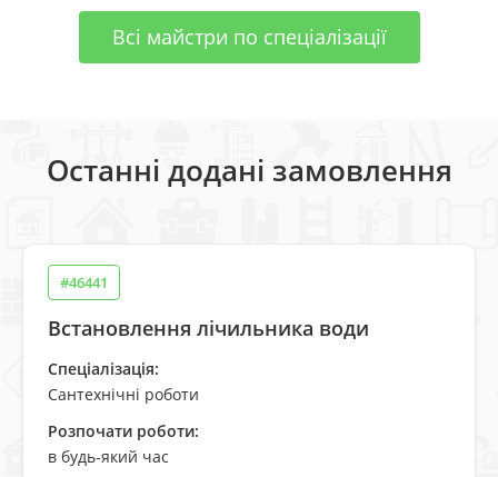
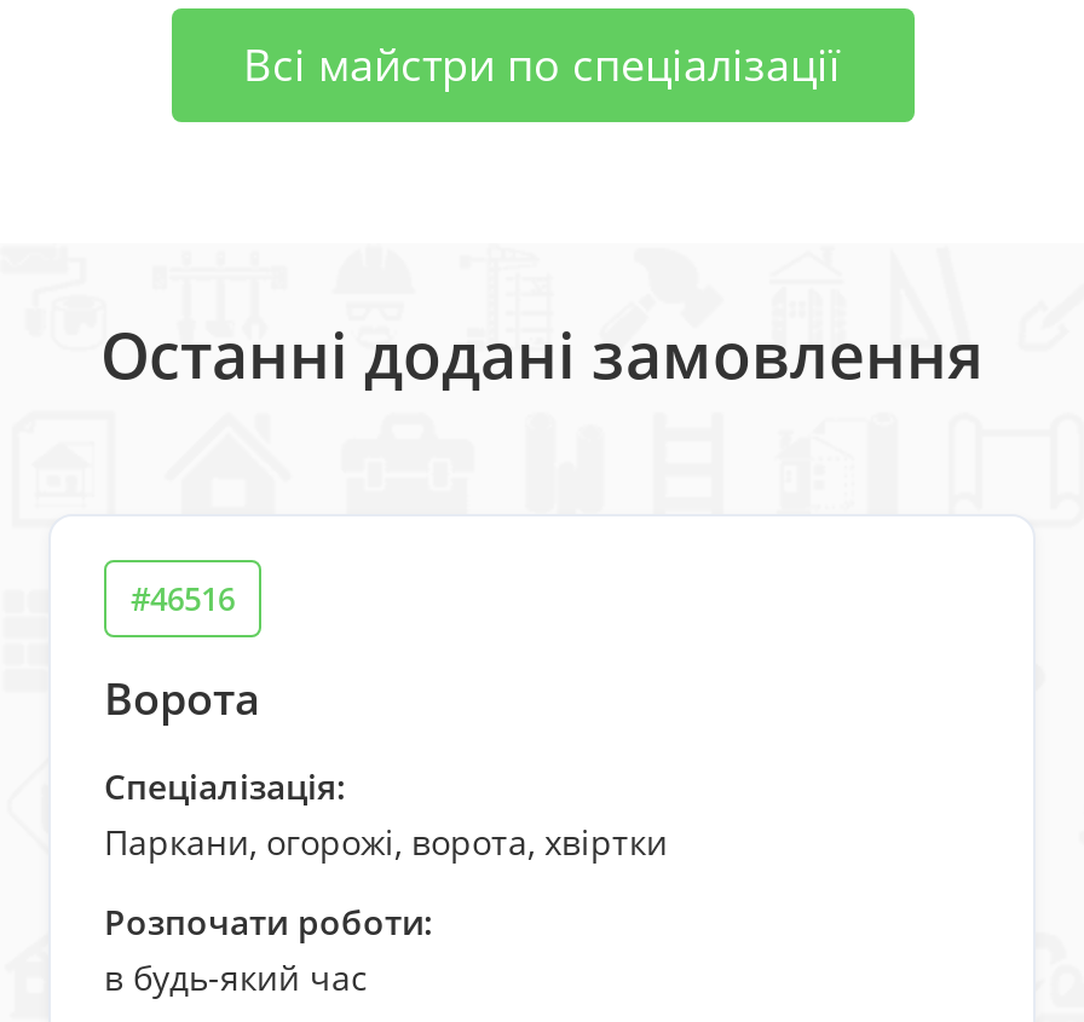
[60,272,108,292] #46441 -> [131,577,235,620] #46516
[48,315,369,341] Встановлення лічильника води -> [104,669,259,727] Ворота
[48,384,199,405] Сантехнічні роботи -> [104,819,668,865] Паркани, огорожі, ворота, хвіртки

